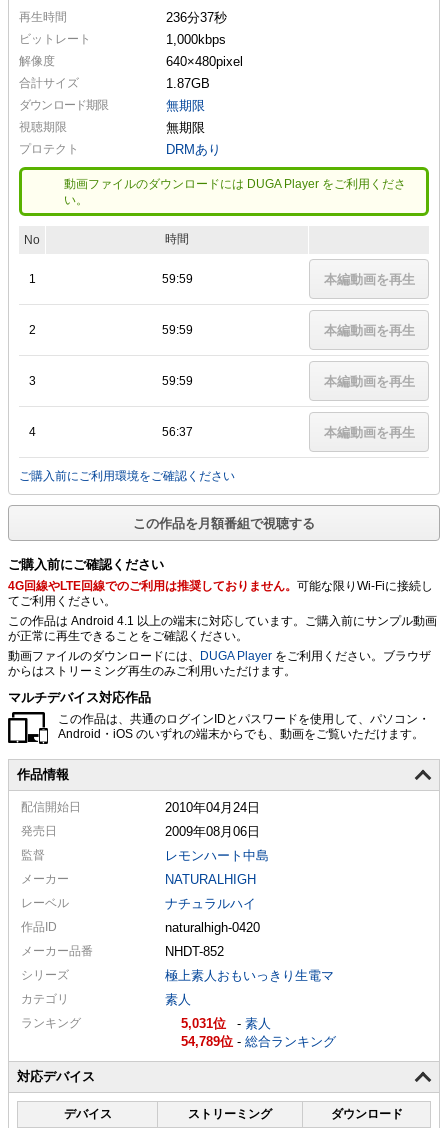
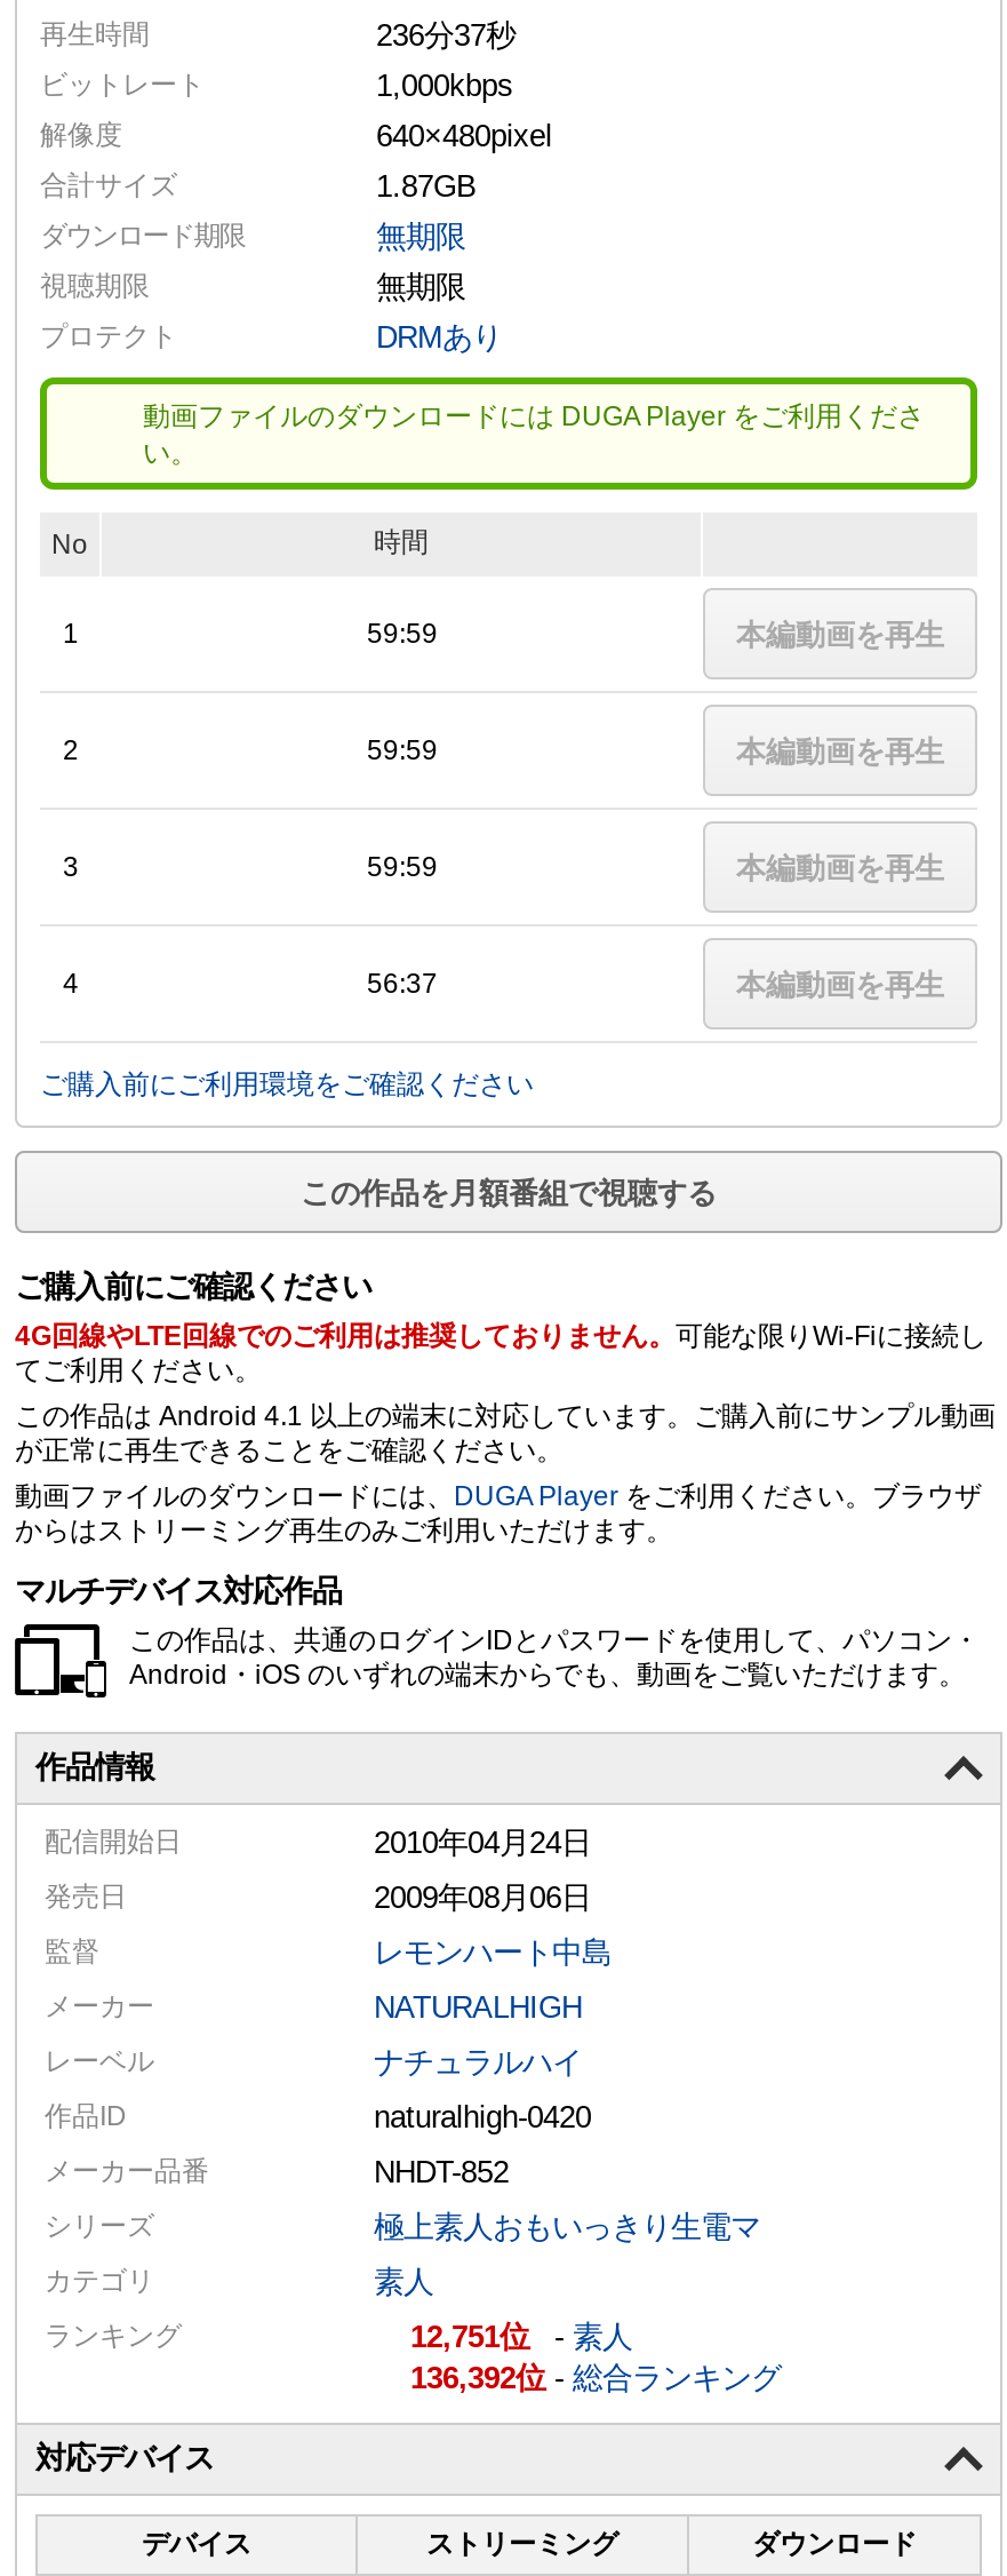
[181,1016,271,1031] 5,031 -素人 -> [410,2319,632,2354] 12,751 -素人
[181,1034,336,1049] 54,789 -総合ランキング -> [410,2360,781,2395] 136,392 -総合ランキング

